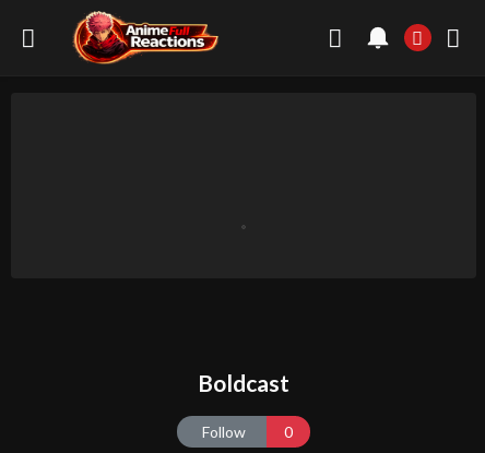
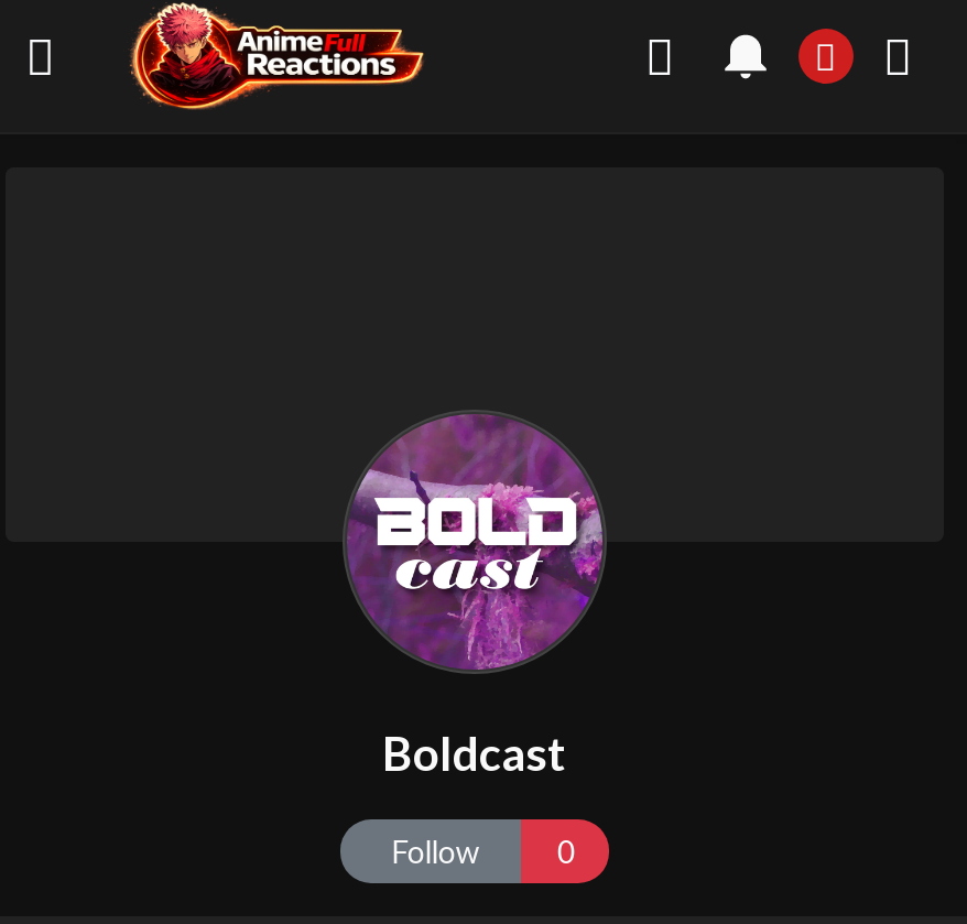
none -> [343,412,607,674] [image]

